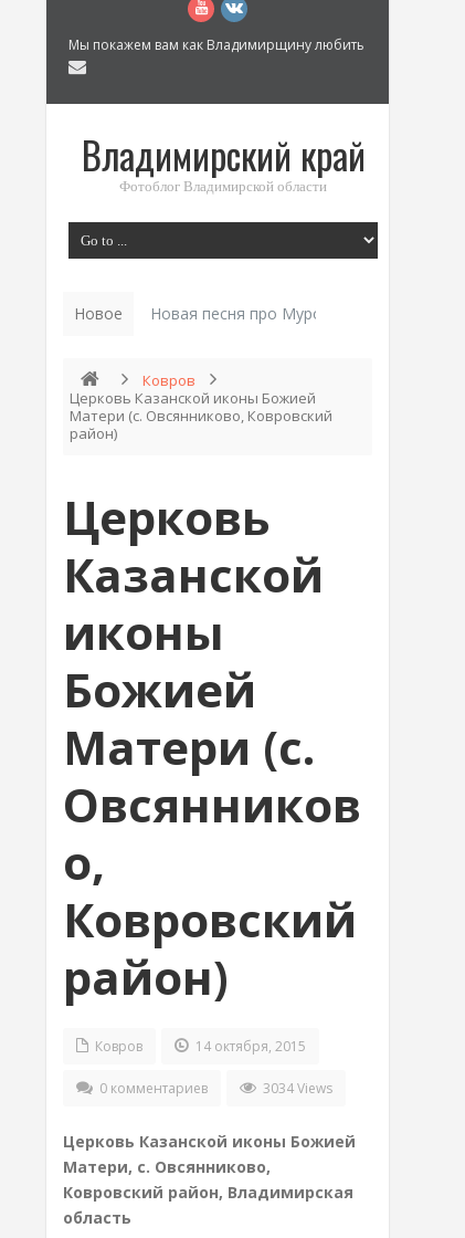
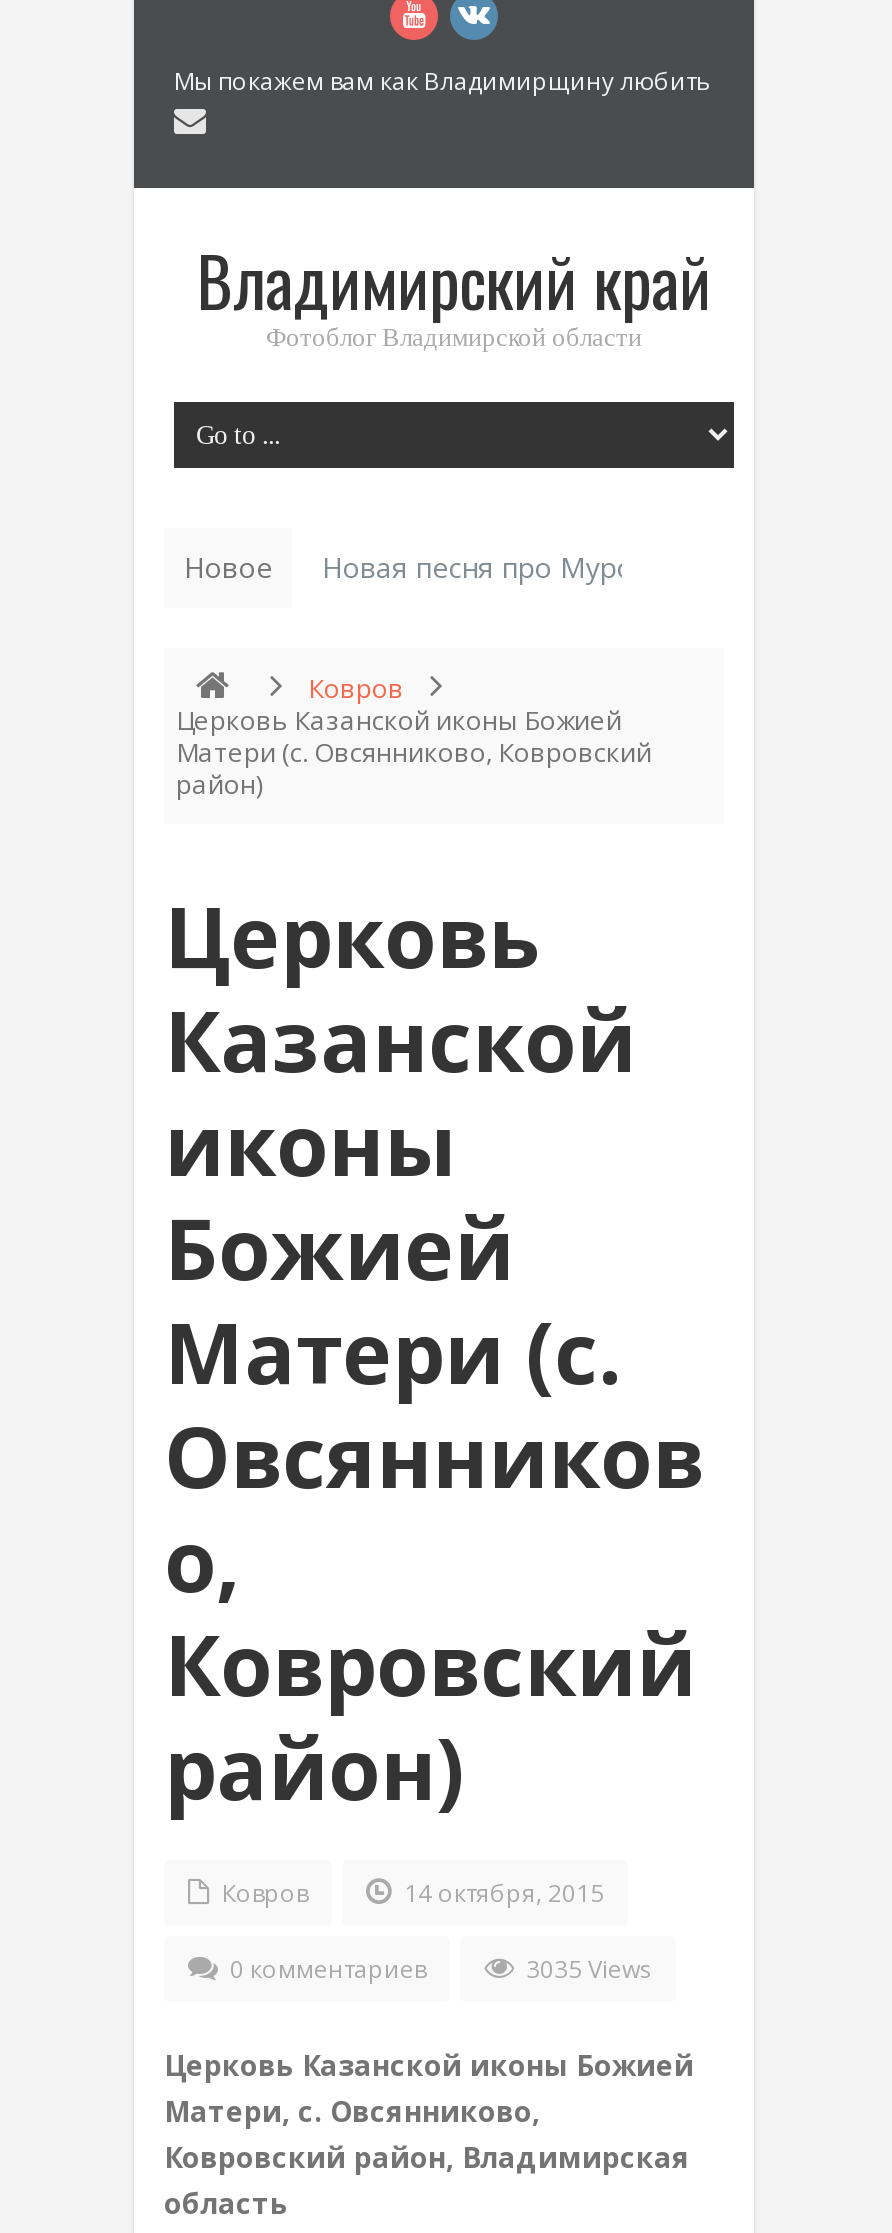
[260,1079,332,1098] 3034 Views -> [520,1952,652,1986] 3035 Views

